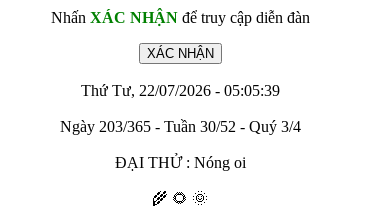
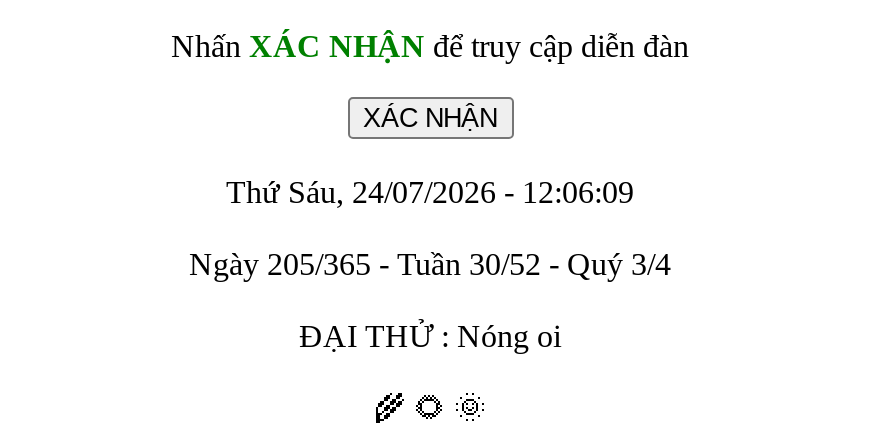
[80,82,279,99] Thứ Tư, 22/07/2026 - 05:05:39 -> [226,175,634,209] Thứ Sáu, 24/07/2026 - 12:06:09
[59,118,300,135] Ngày 203/365 - Tuần 30/52 - Quý 3/4 -> [189,247,671,281] Ngày 205/365 - Tuần 30/52 - Quý 3/4

